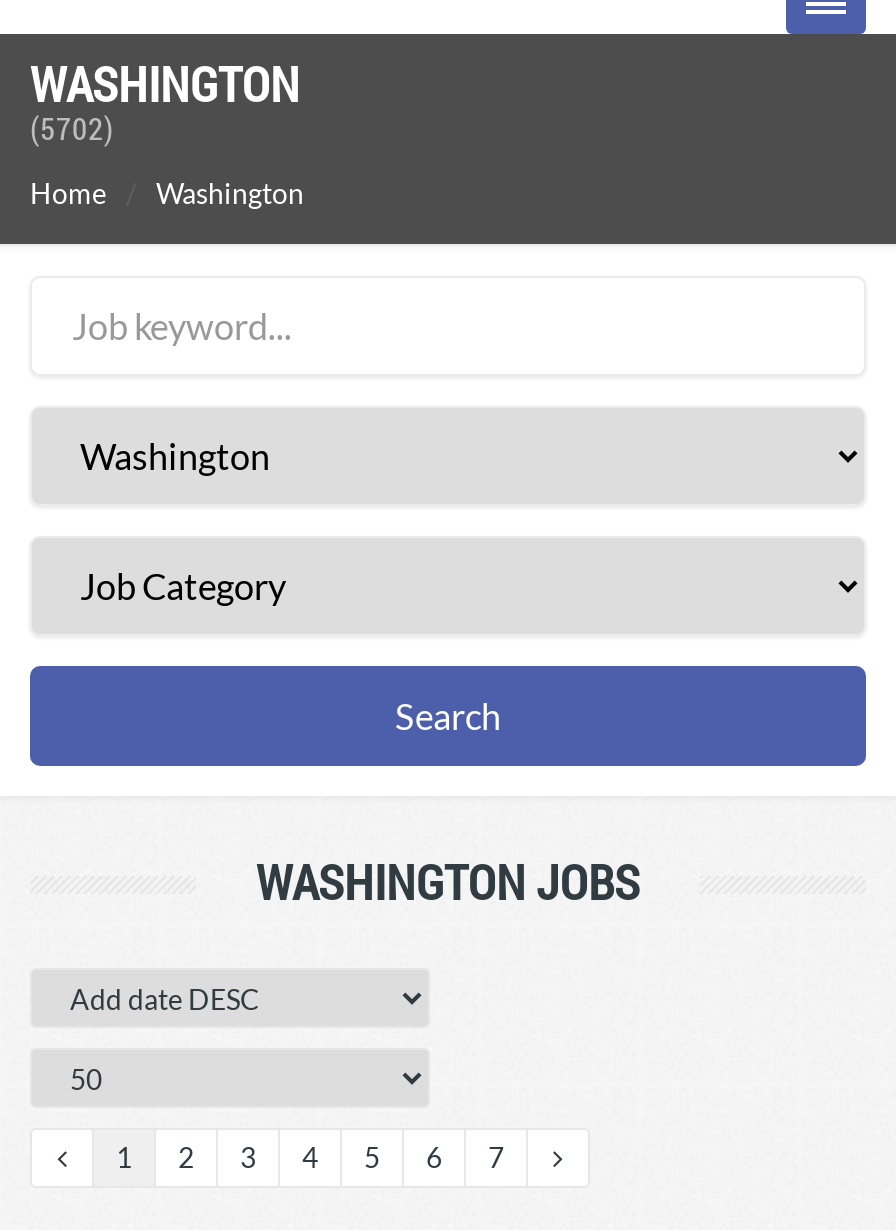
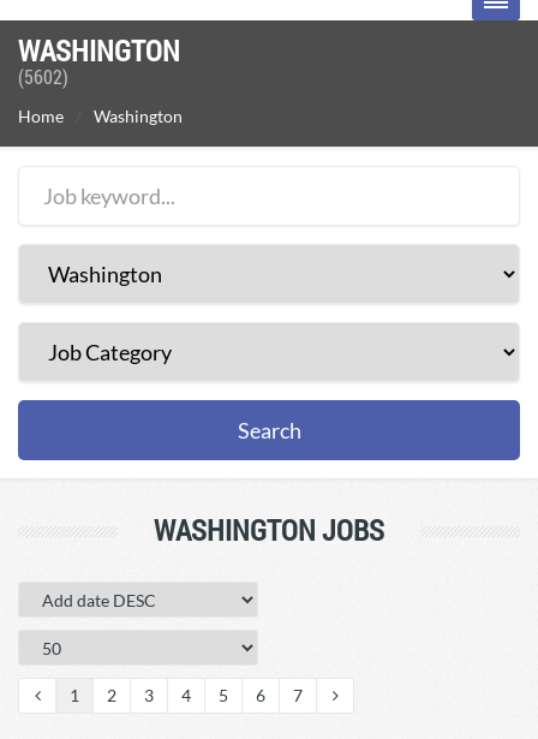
[30,108,114,148] (5702) -> [18,65,68,89] (5602)

